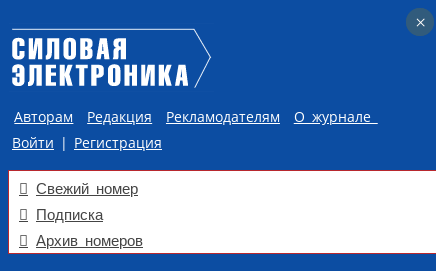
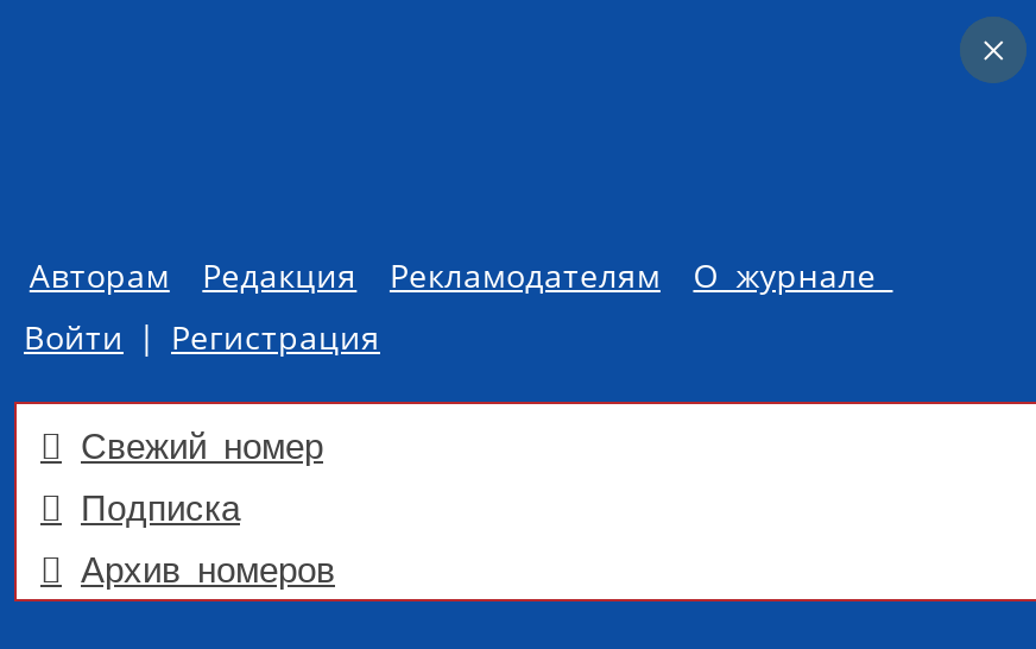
[11,28,212,88] [image] -> none

